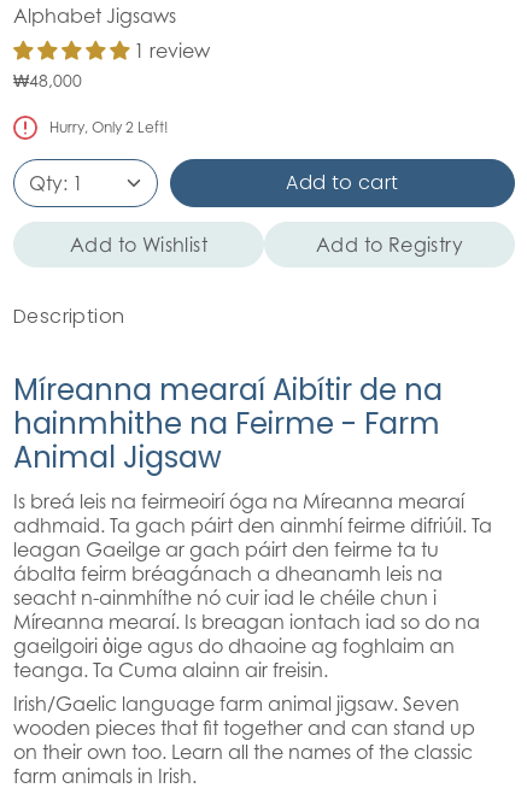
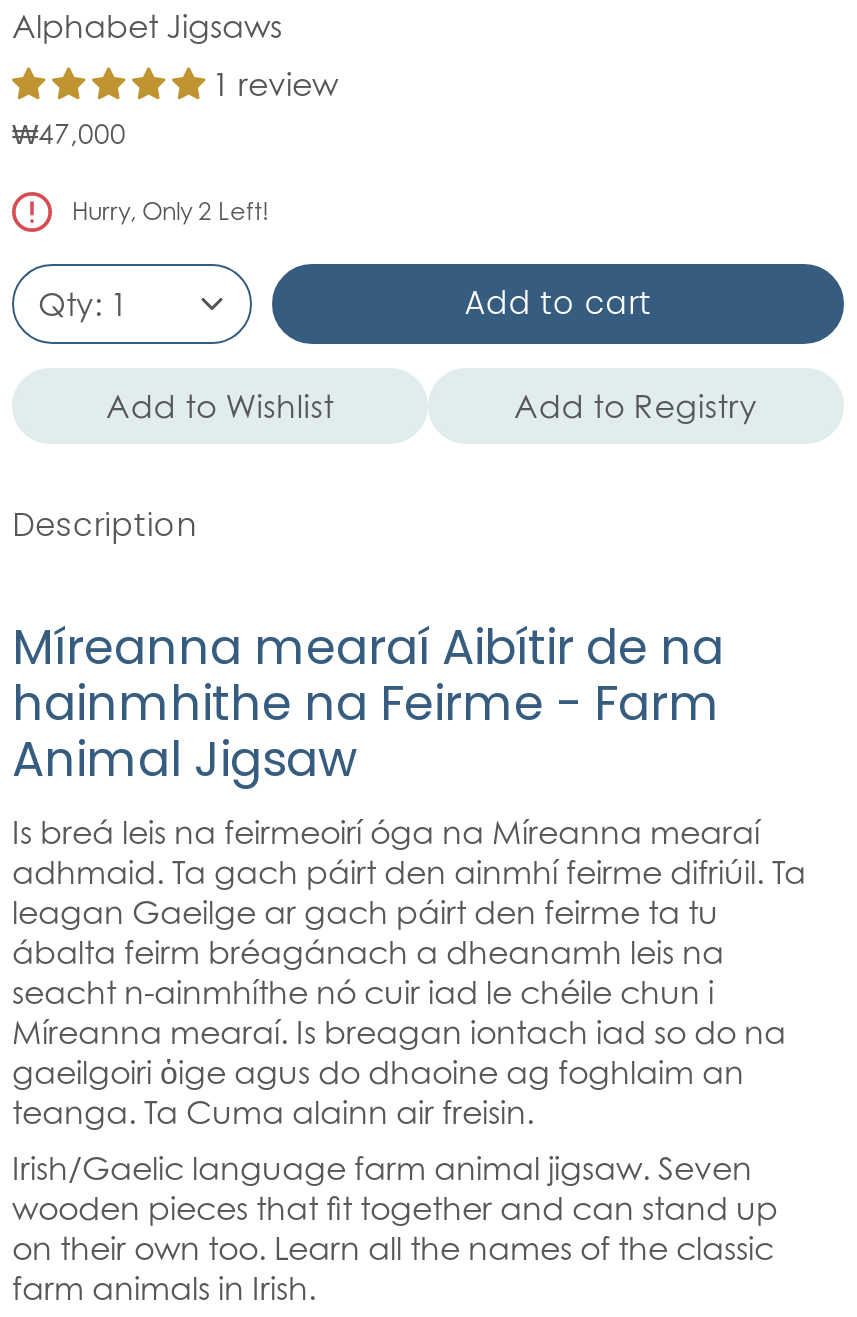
[13,69,82,90] ₩48,000 -> [12,115,126,149] ₩47,000

